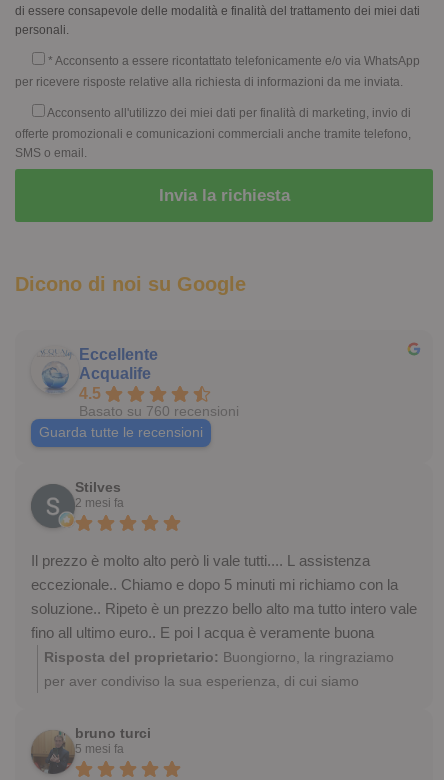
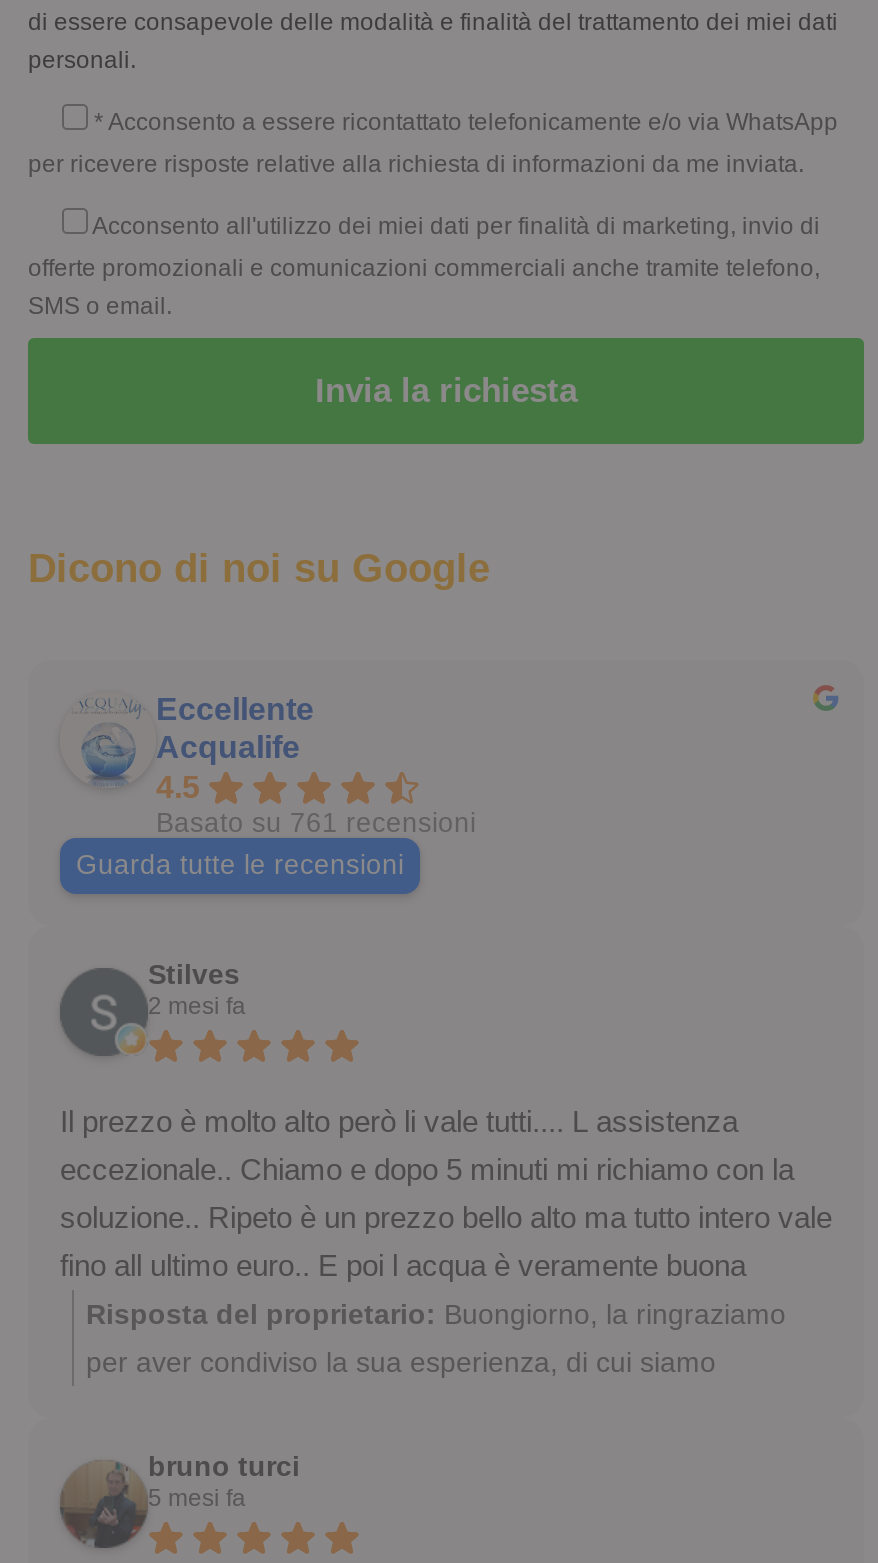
[79,404,239,419] Basato su 760 recensioni -> [156,808,476,838] Basato su 761 recensioni

